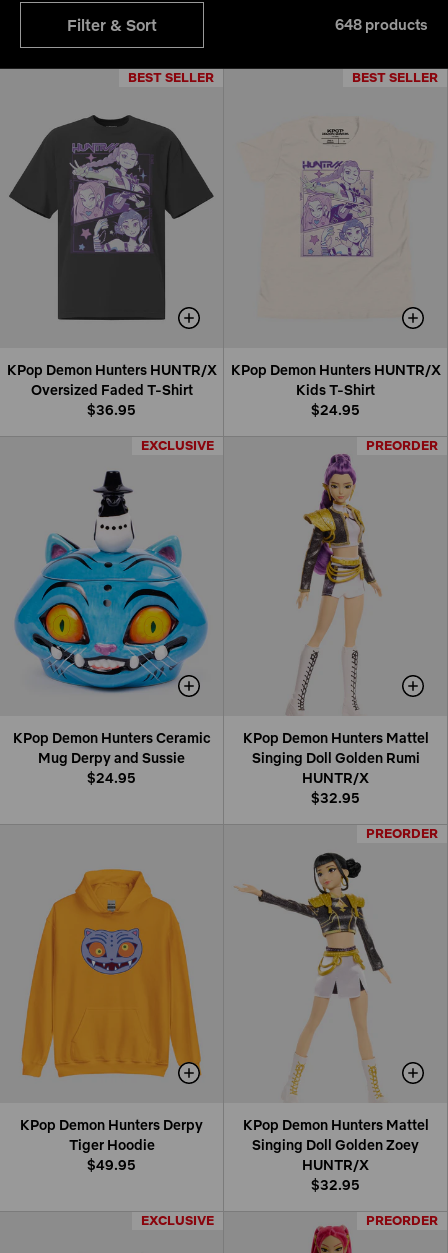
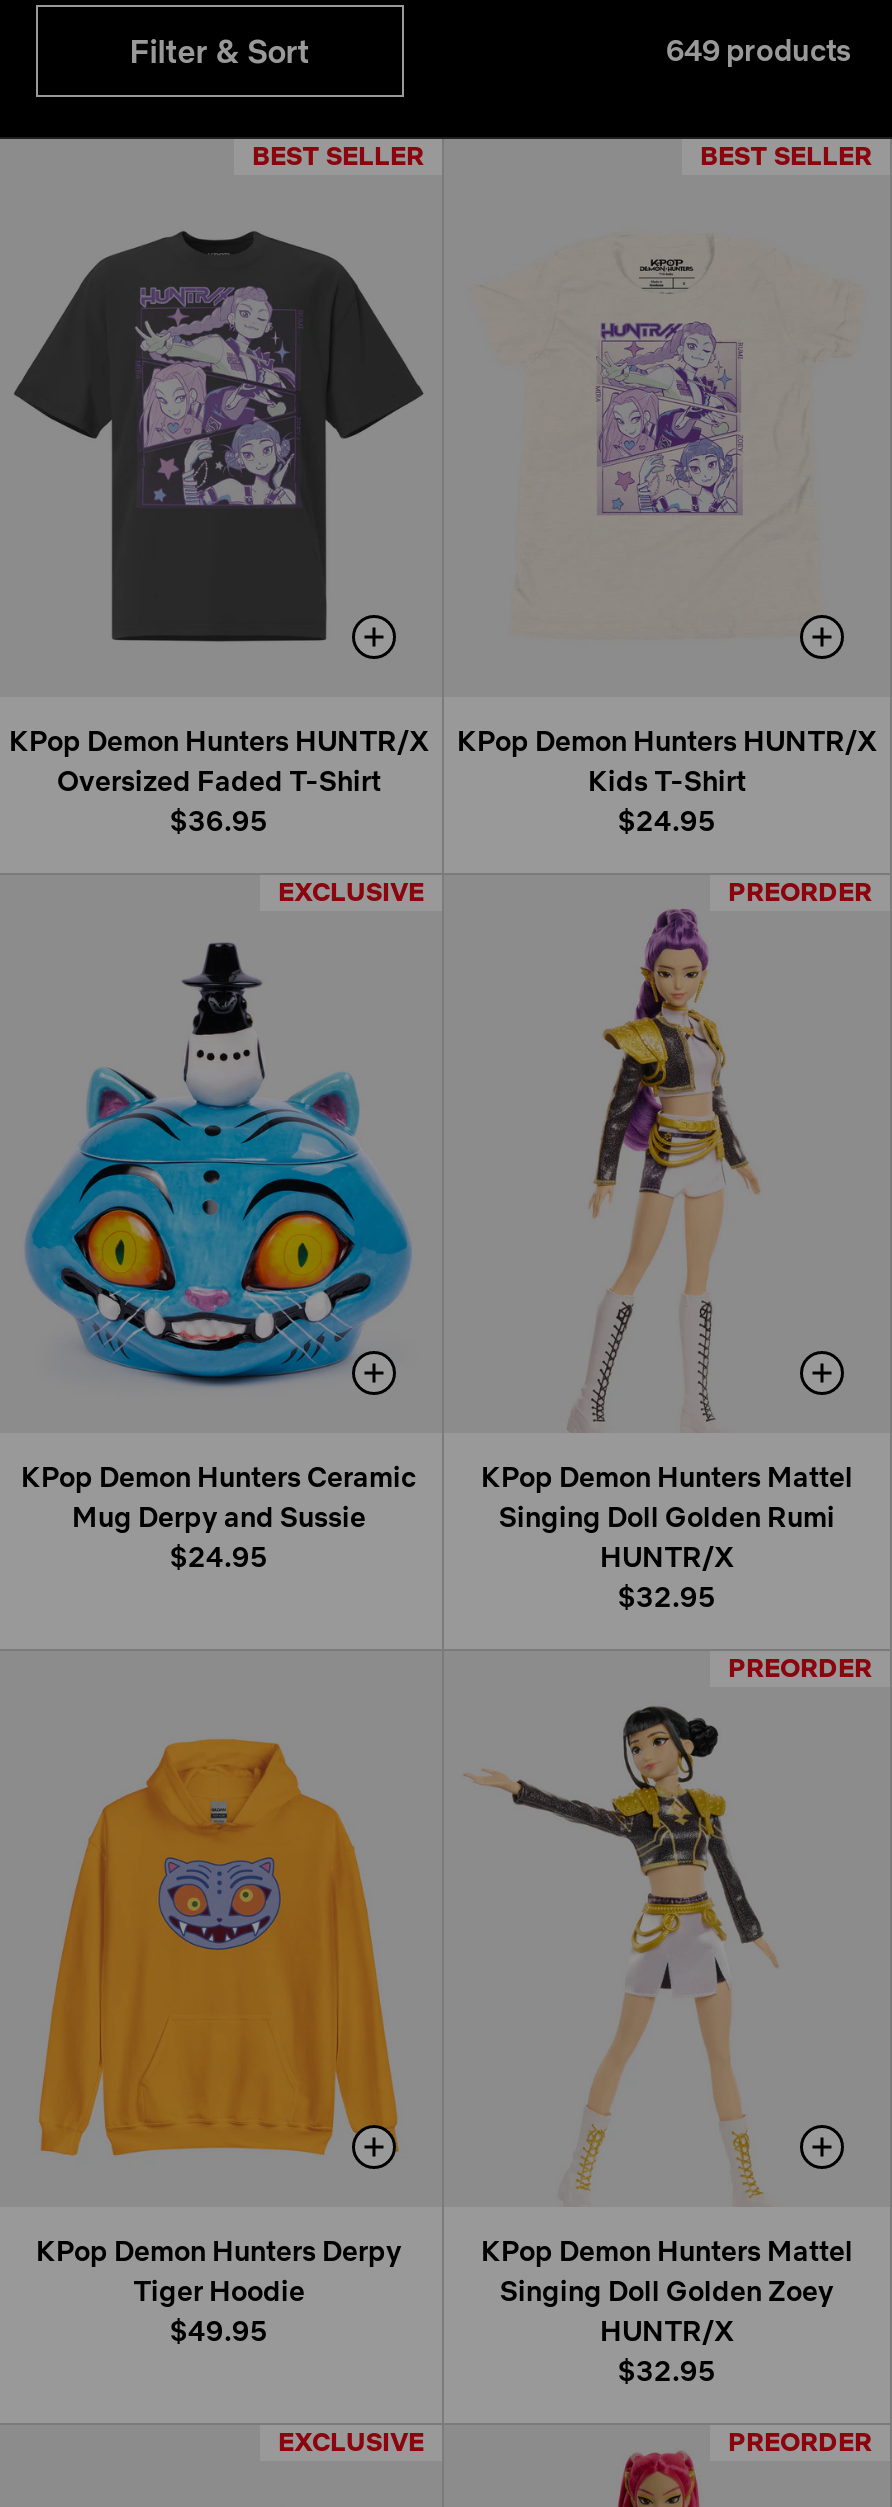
[335,15,428,34] 648 products -> [666,31,852,69] 649 products

